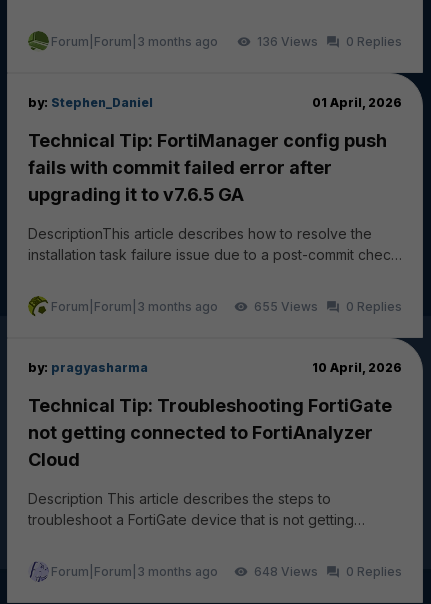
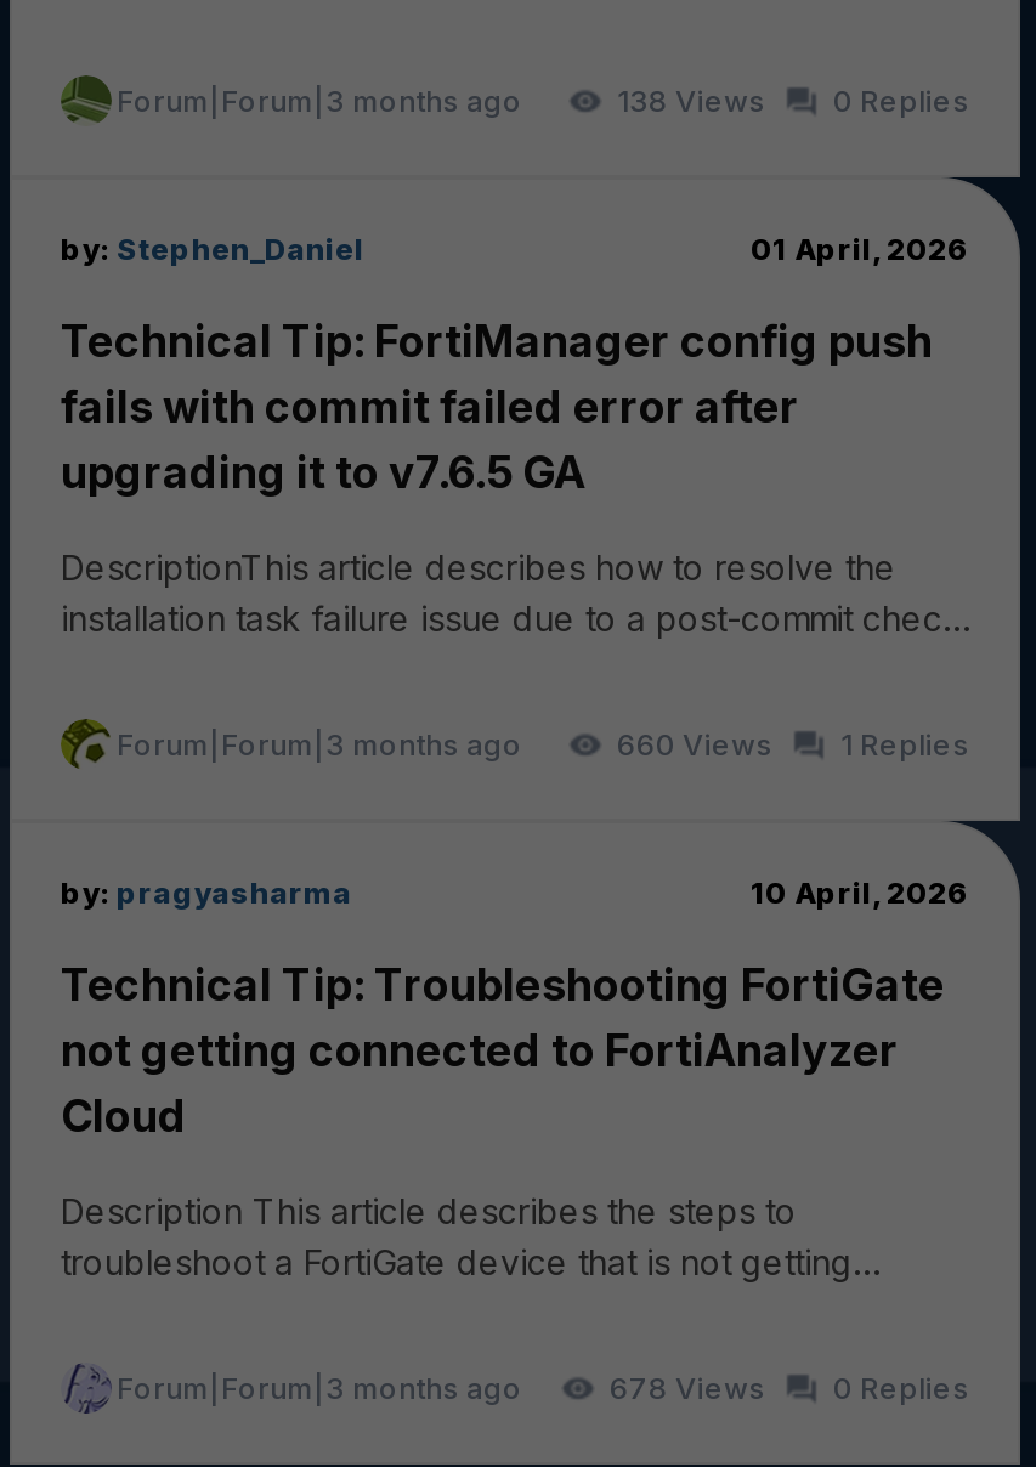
[257,34,278,49] 136 -> [617,82,668,119] 138
[254,299,278,314] 655 -> [617,726,675,762] 660
[346,299,354,314] 0 -> [840,726,853,762] 1
[254,564,278,579] 648 -> [610,1369,668,1406] 678

